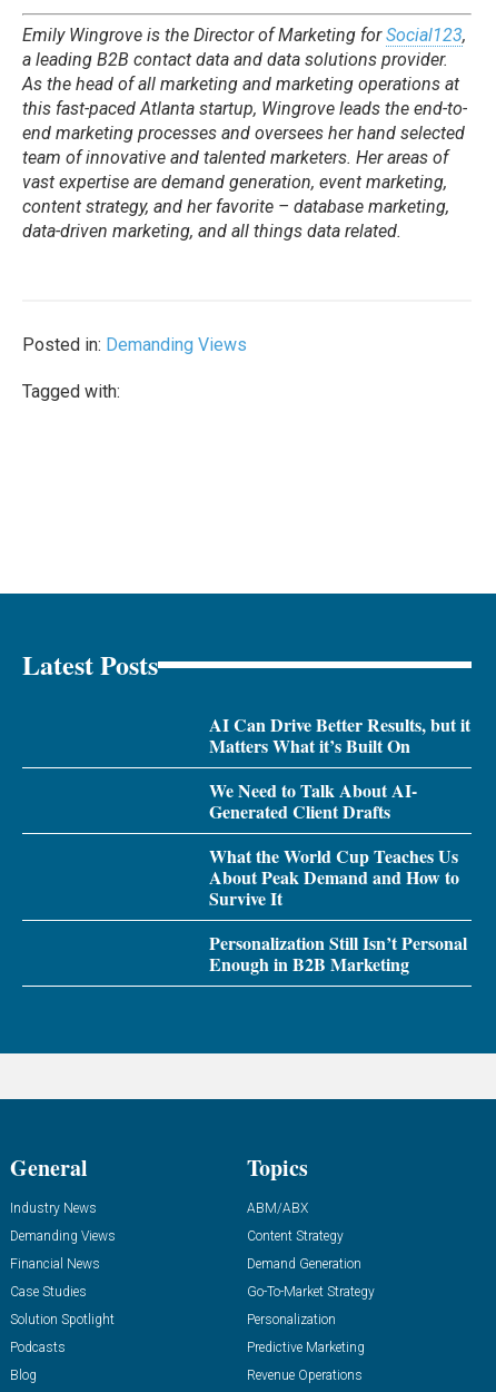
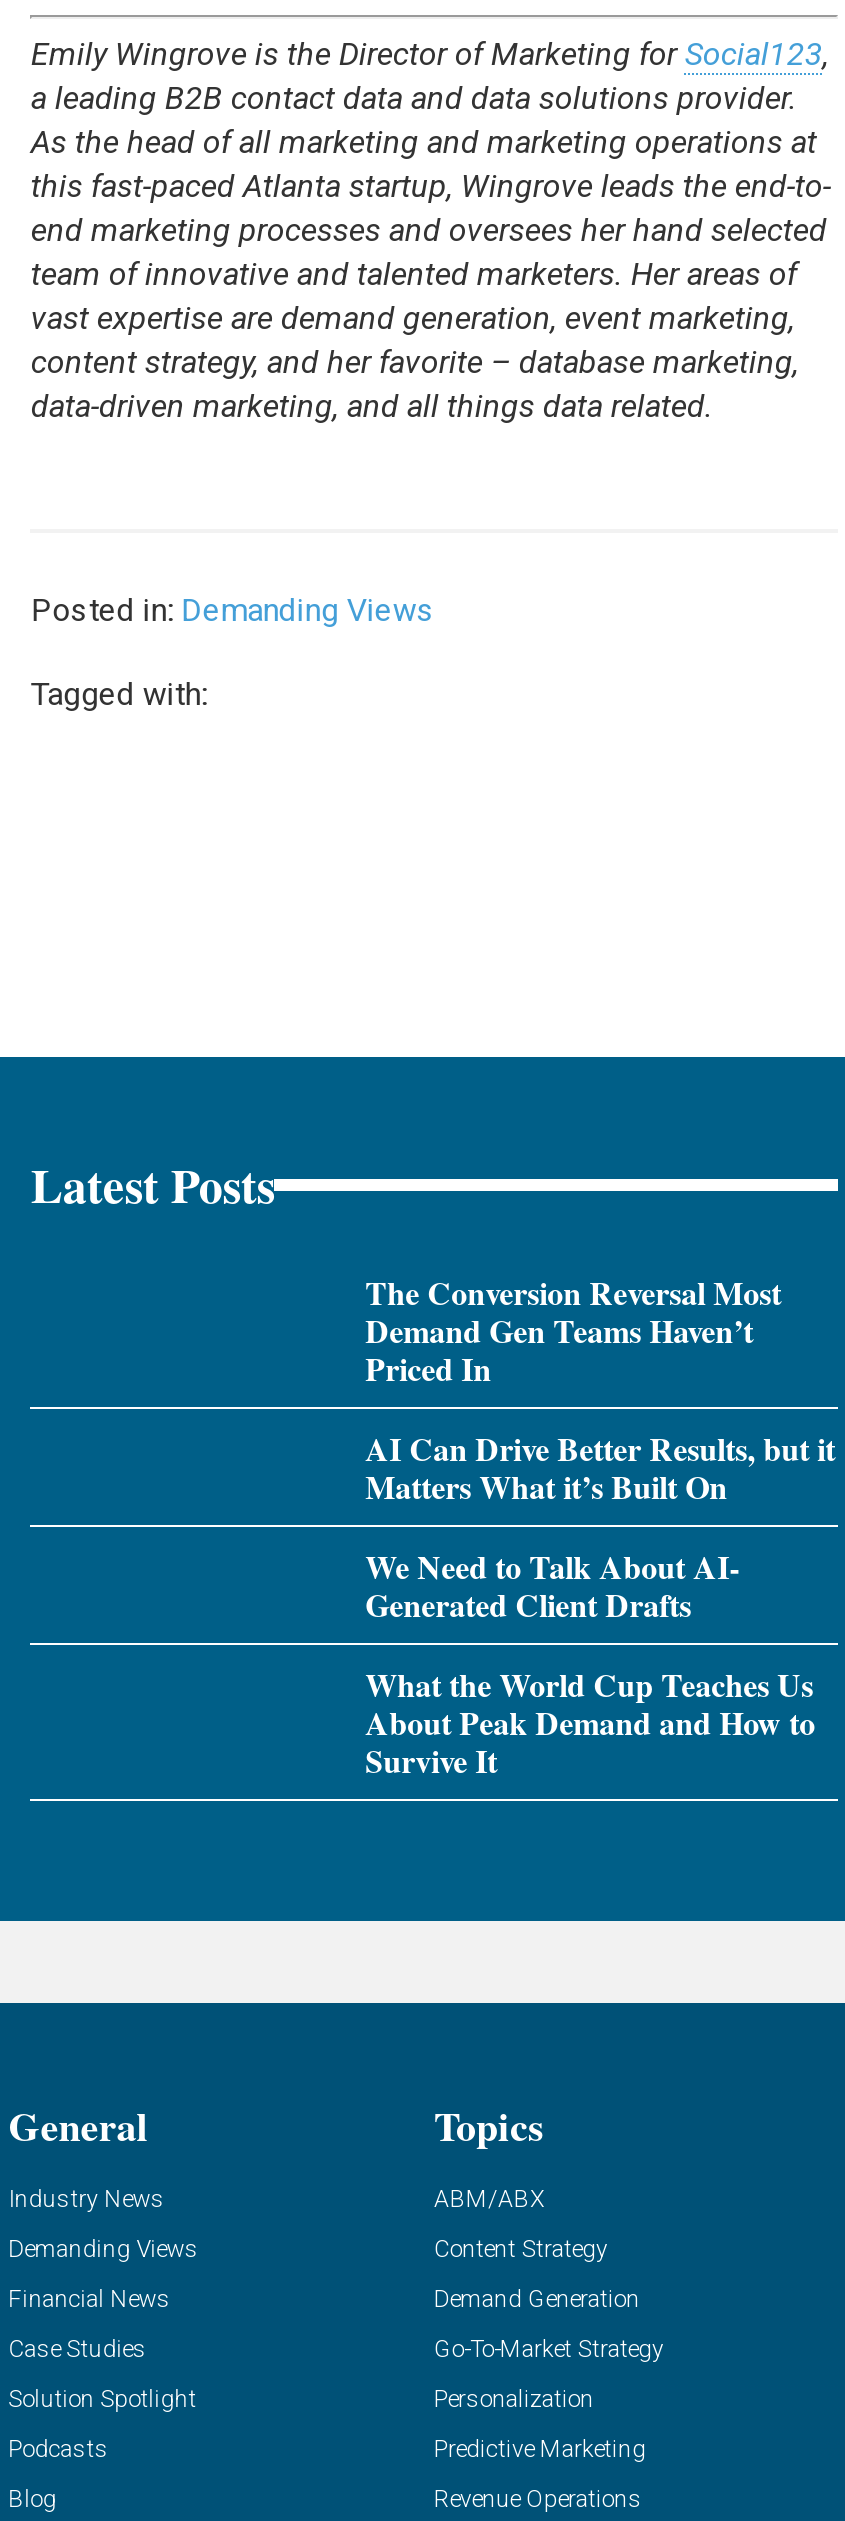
none -> [365,1268,781,1390] The Conversion Reversal Most | Demand Gen Teams Haven’t | Priced In
moved [209,712,470,911] -> [365,1424,835,1782]: AI Can Drive Better Results, but it | Matters What it’s Built On | We Need to Talk About AI- | Generated Client Drafts | What the World Cup Teaches Us | About Peak Demand and How to | Survive It
[209,930,467,977] Personalization Still Isn’t Personal | Enough in B2B Marketing -> none

